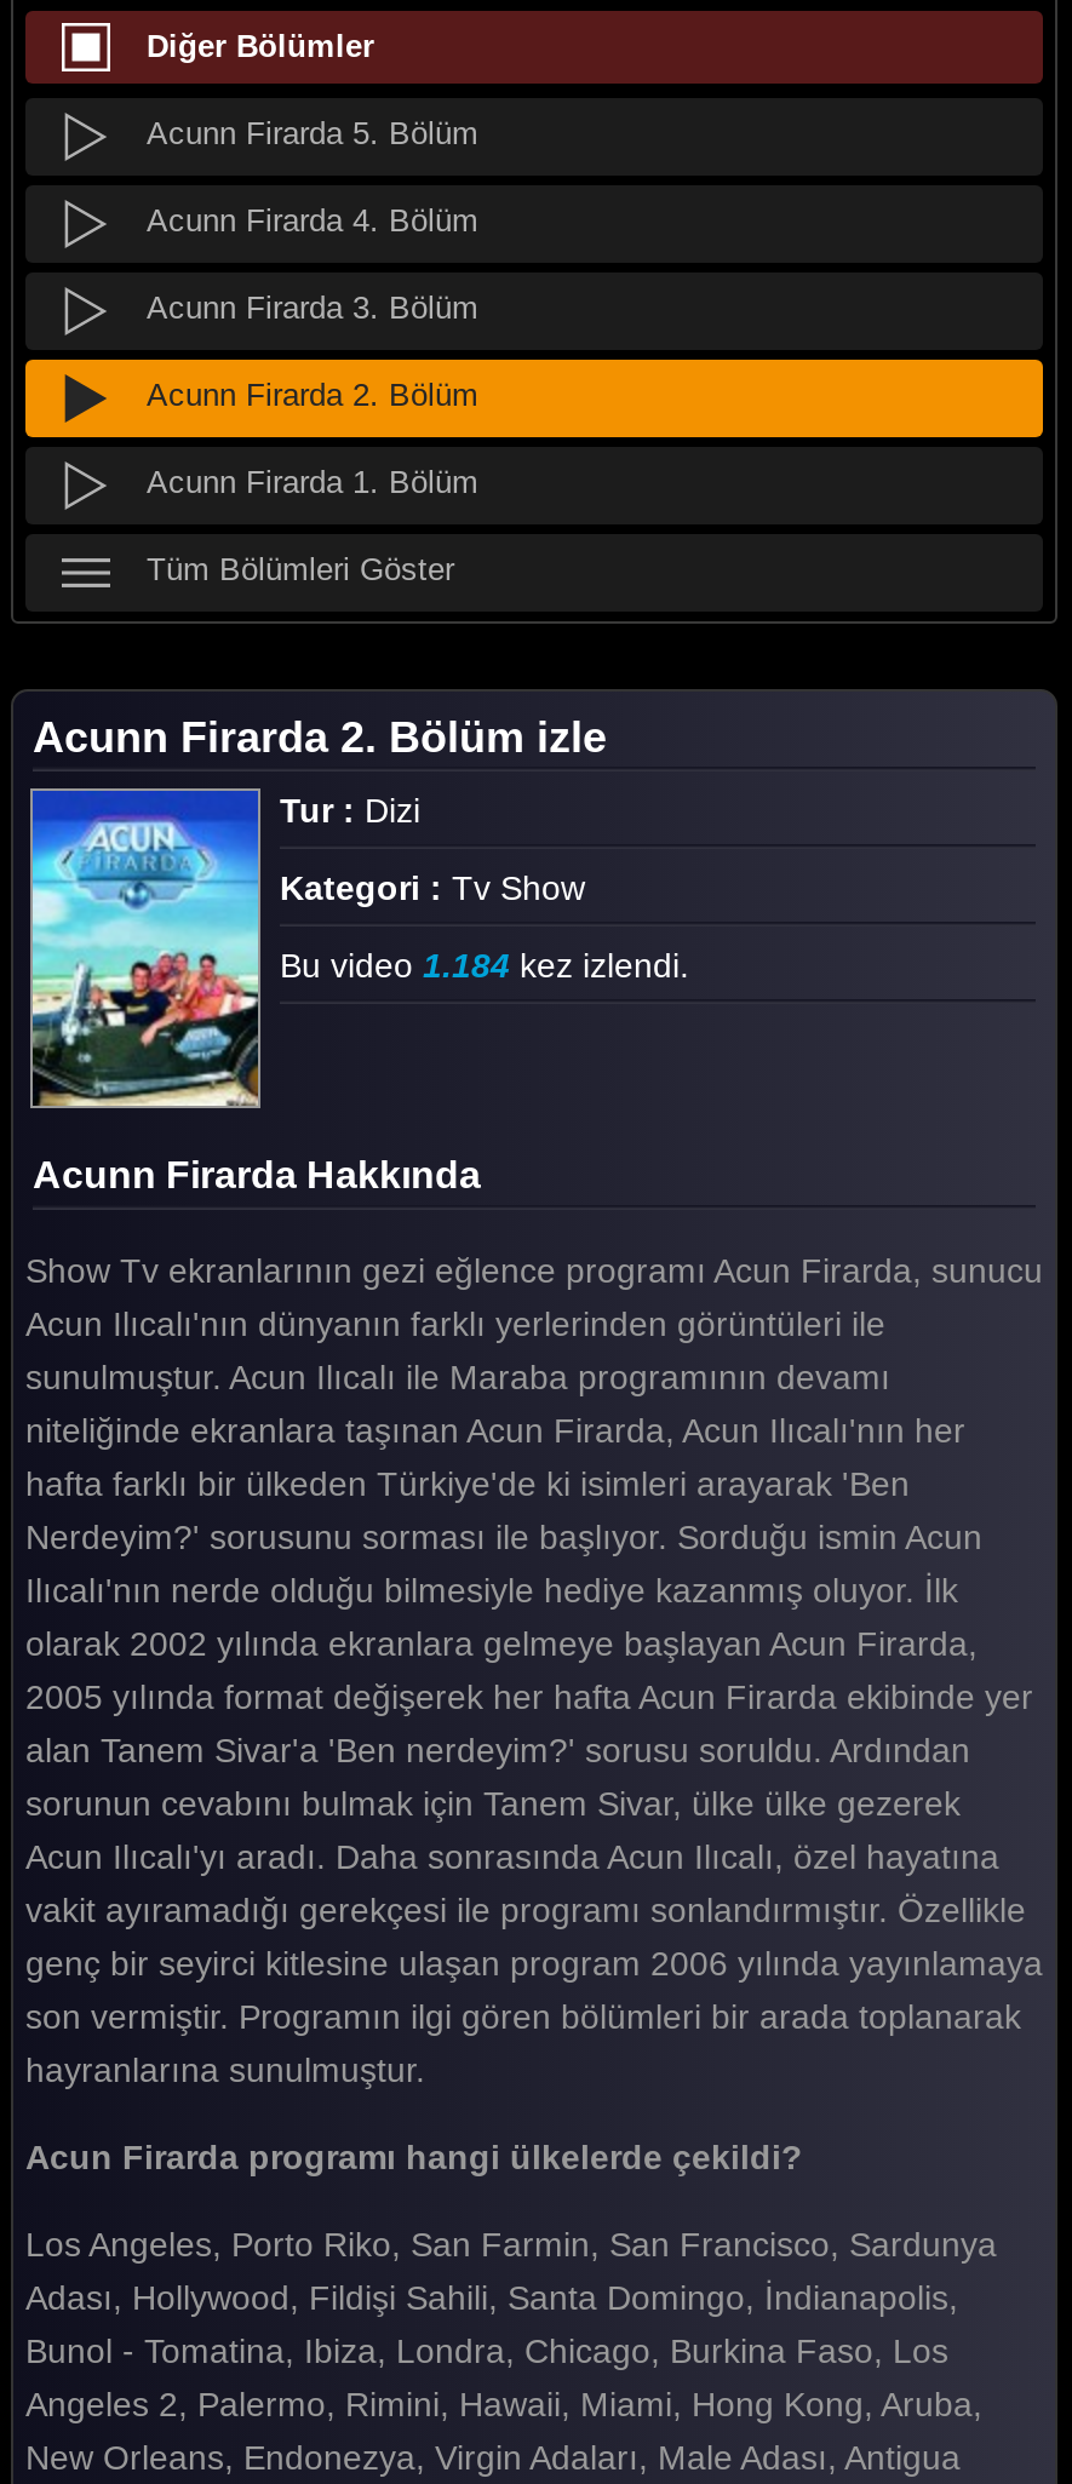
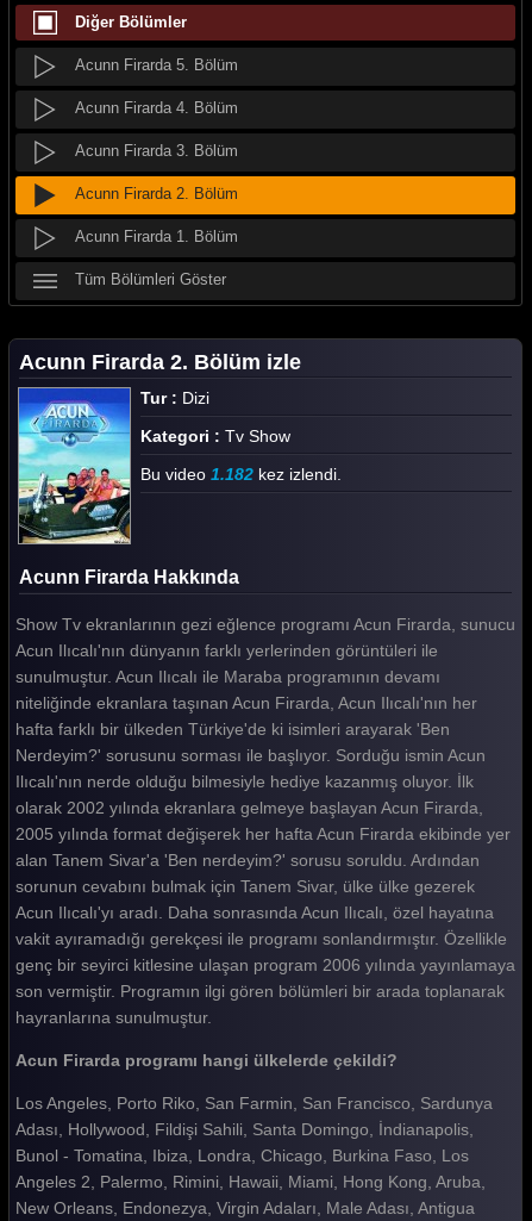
[280,946,689,985] Bu video 1.184 kez izlendi. -> [140,465,342,484] Bu video 1.182 kez izlendi.

